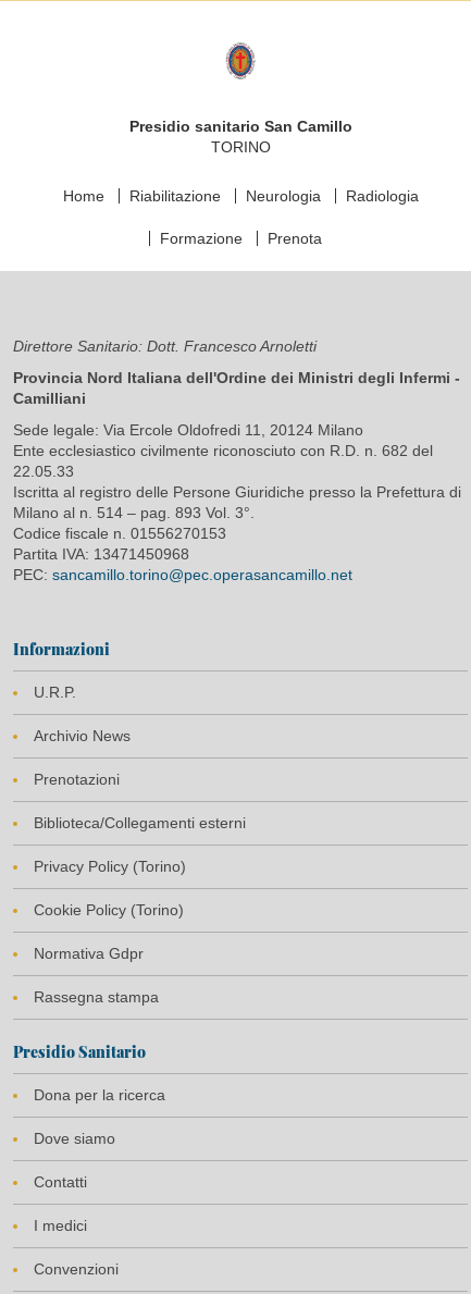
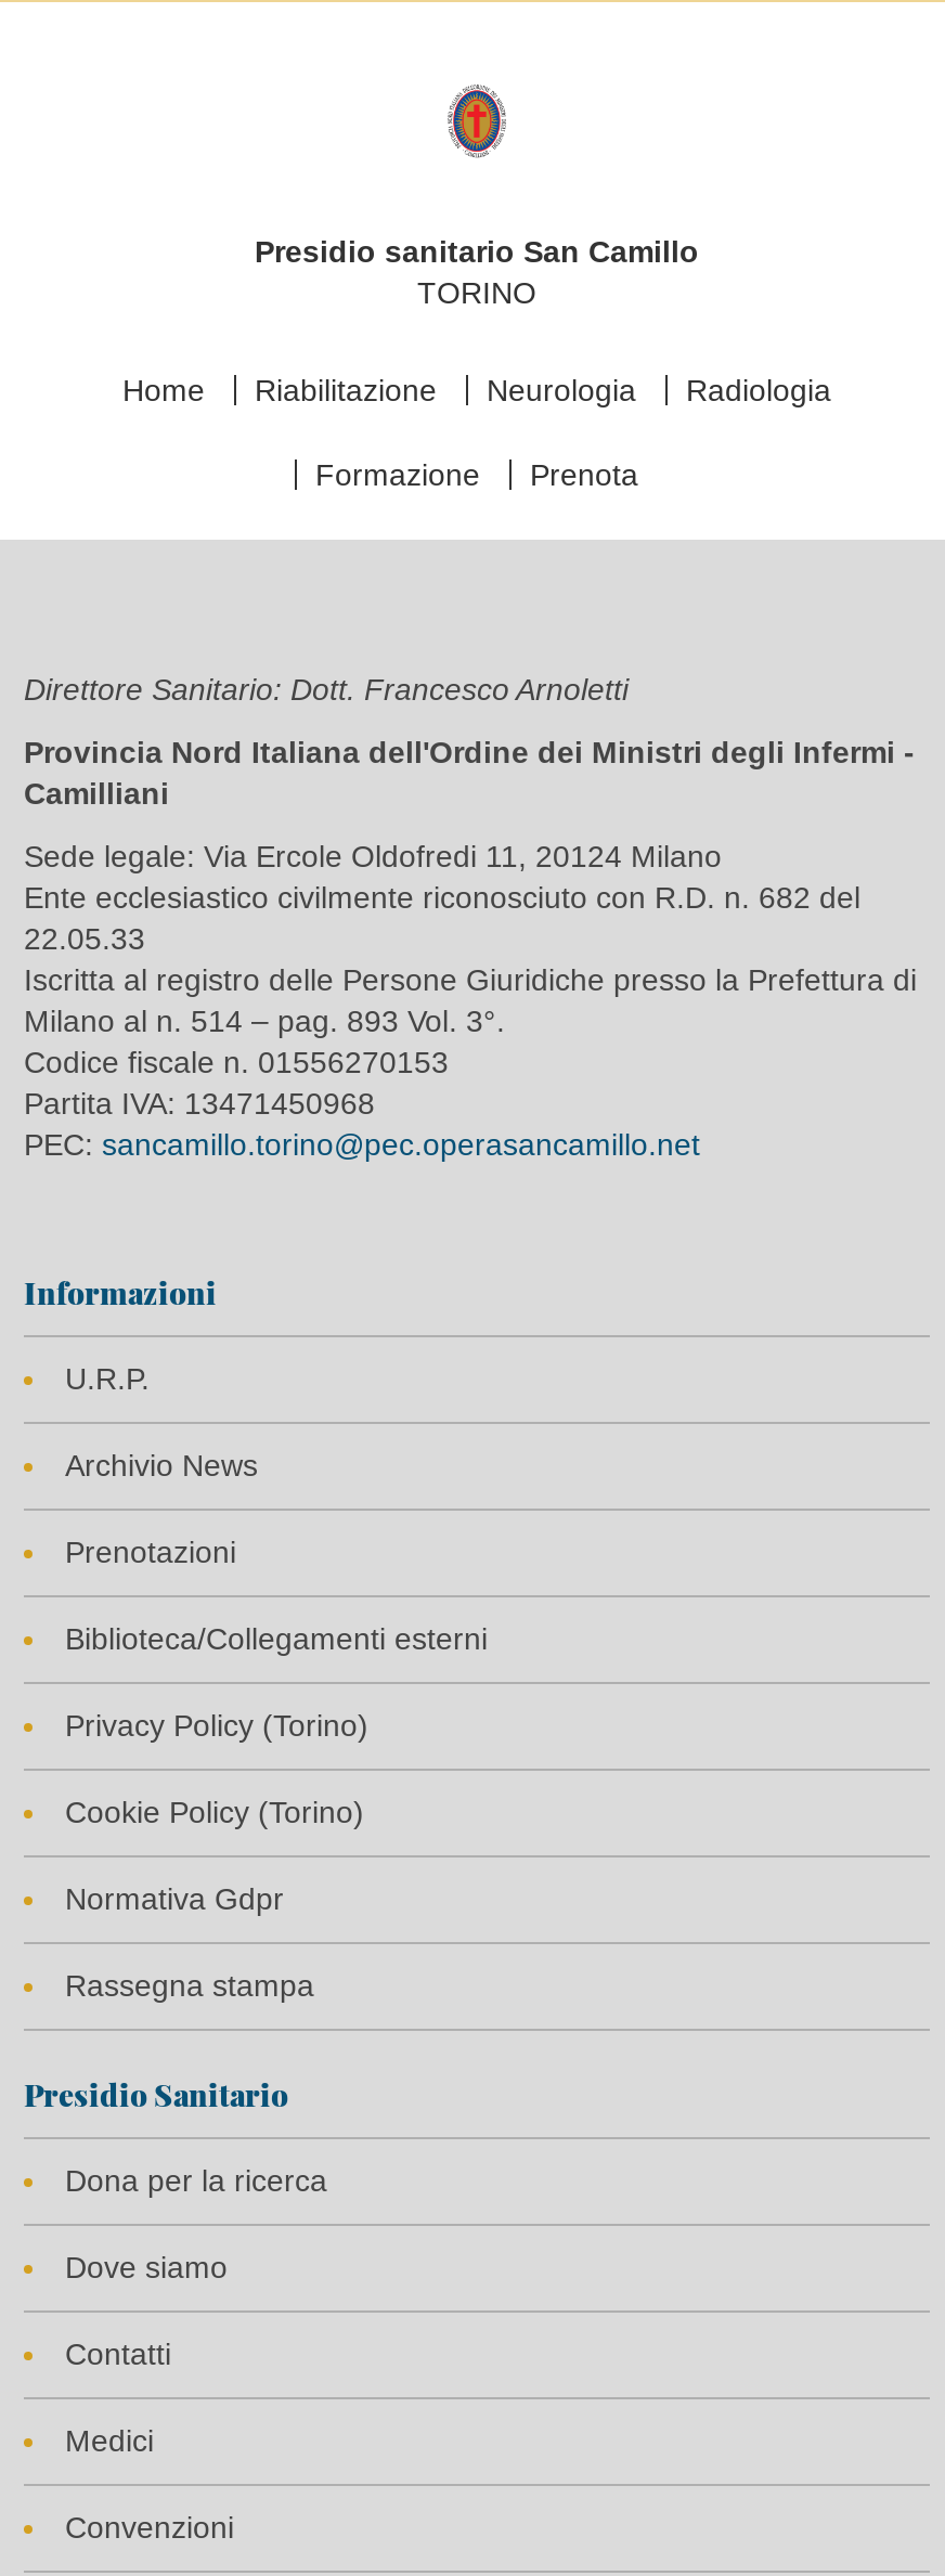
[34,1217,87,1234] I medici -> [65,2423,154,2457] Medici

